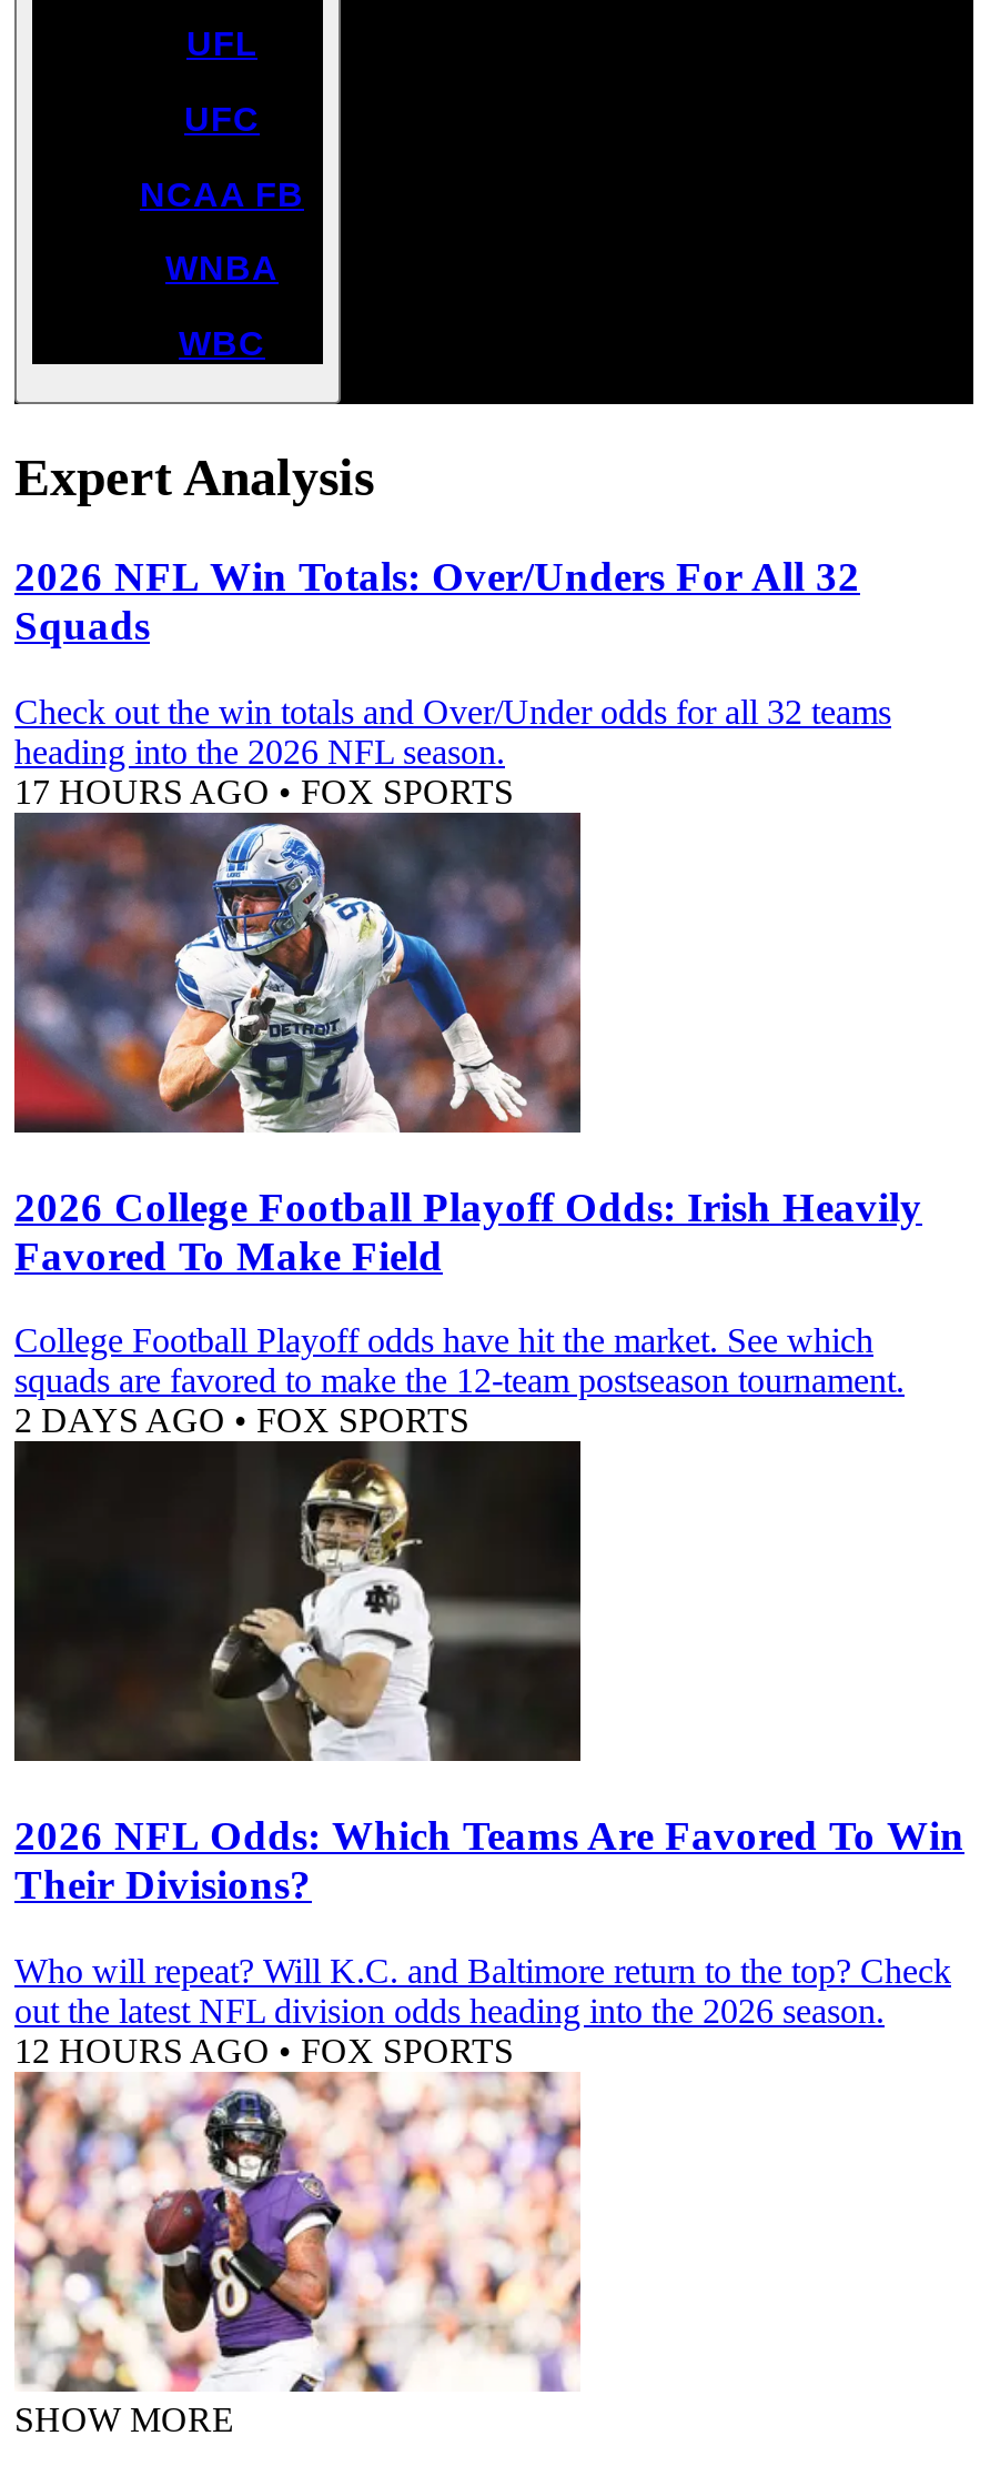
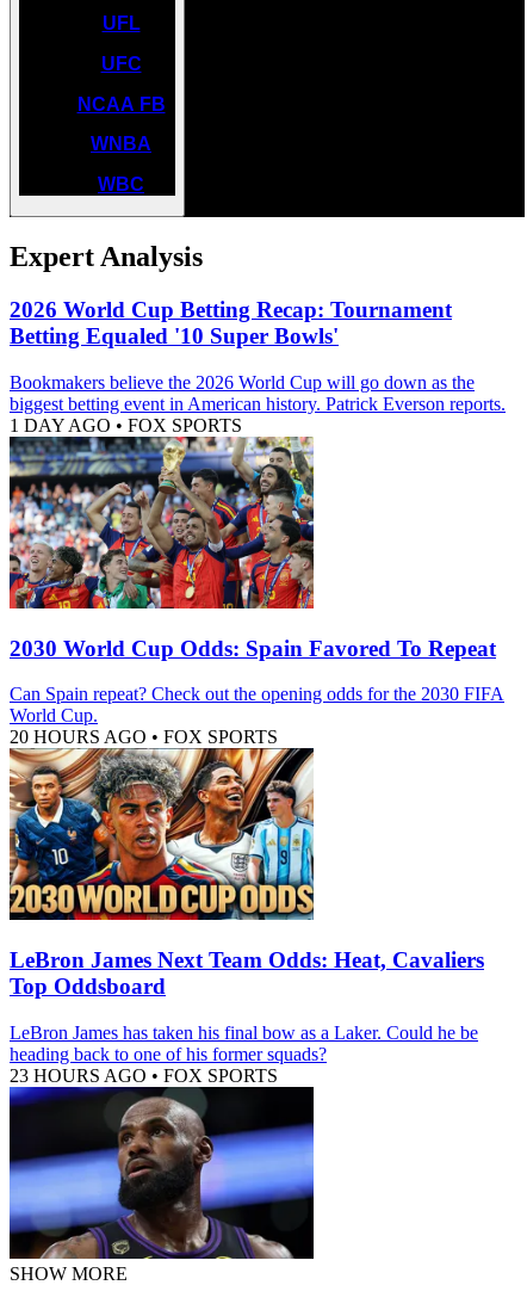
[14,553,860,649] 2026 NFL Win Totals: Over/Unders For All 32 | Squads -> [10,297,452,349] 2026 World Cup Betting Recap: Tournament | Betting Equaled '10 Super Bowls'
[14,693,891,810] Check out the win totals and Over/Under odds for all 32 teams | heading into the 2026 NFL season. | 17 HOURS AGO • FOX SPORTS -> [10,372,506,435] Bookmakers believe the 2026 World Cup will go down as the | biggest betting event in American history. Patrick Everson reports. | 1 DAY AGO • FOX SPORTS
[12,835,922,1278] [image] | 2026 College Football Playoff Odds: Irish Heavily | Favored To Make Field -> [8,437,496,661] [image] | 2030 World Cup Odds: Spain Favored To Repeat
[14,1322,905,1440] College Football Playoff odds have hit the market. See which | squads are favored to make the 12-team postseason tournament. | 2 DAYS AGO • FOX SPORTS -> [10,684,504,747] Can Spain repeat? Check out the opening odds for the 2030 FIFA | World Cup. | 20 HOURS AGO • FOX SPORTS
[12,1443,964,1908] [image] | 2026 NFL Odds: Which Teams Are Favored To Win | Their Divisions? -> [8,761,484,999] [image] | LeBron James Next Team Odds: Heat, Cavaliers | Top Oddsboard
[14,1951,951,2069] Who will repeat? Will K.C. and Baltimore return to the top? Check | out the latest NFL division odds heading into the 2026 season. | 12 HOURS AGO • FOX SPORTS -> [10,1022,478,1085] LeBron James has taken his final bow as a Laker. Could he be | heading back to one of his former squads? | 23 HOURS AGO • FOX SPORTS
[12,2072,583,2394] [image] -> [8,1099,315,1260] [image]

